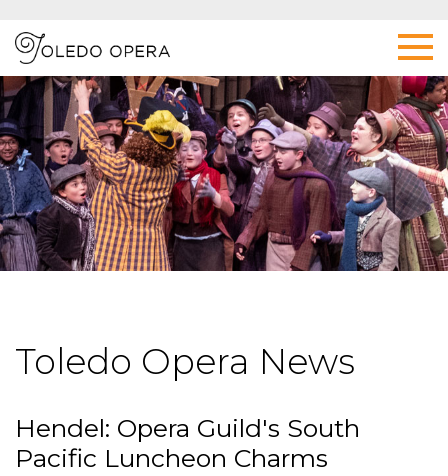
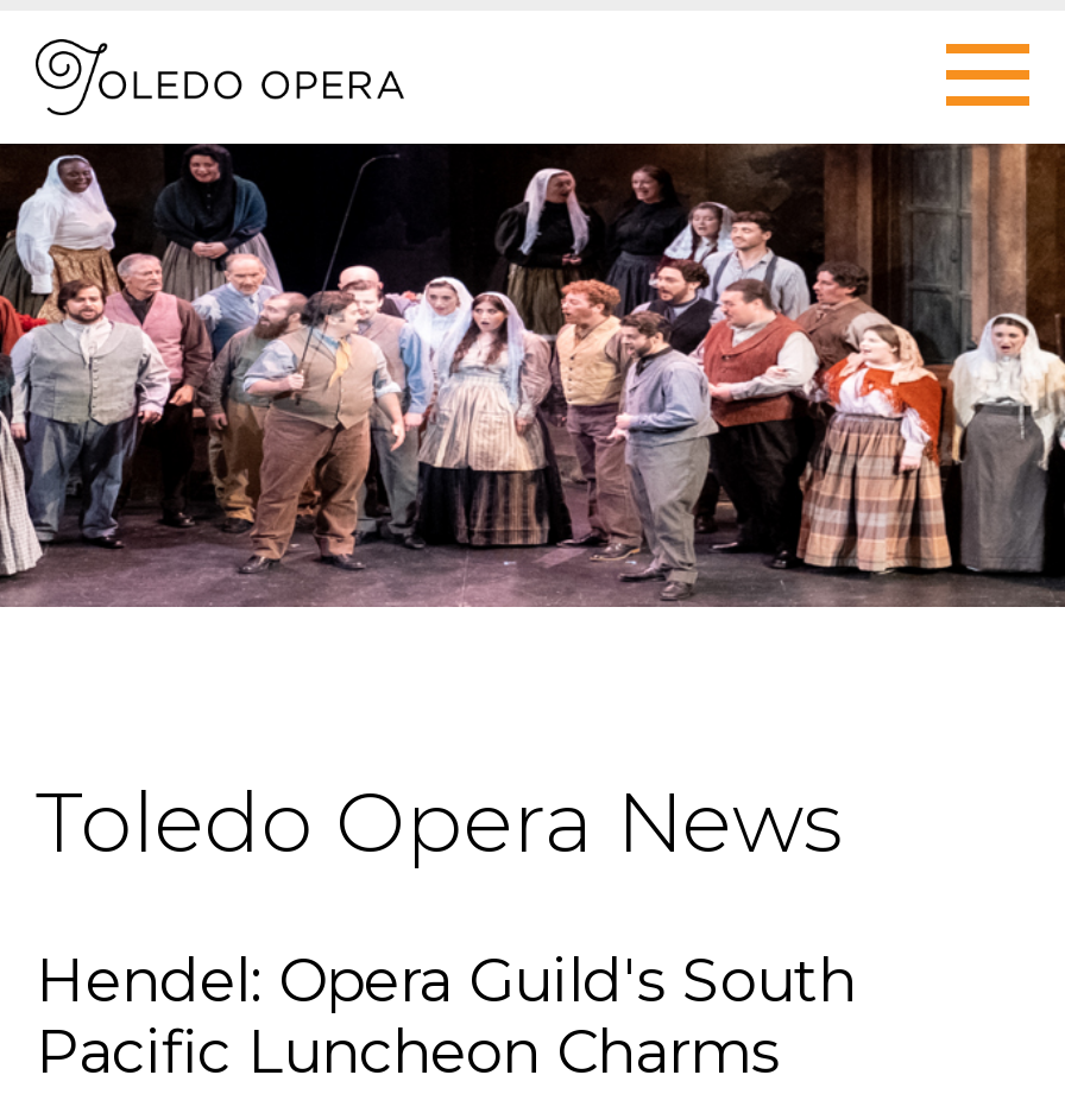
[3,75,445,272] [image] -> [7,141,1058,609] [image]

